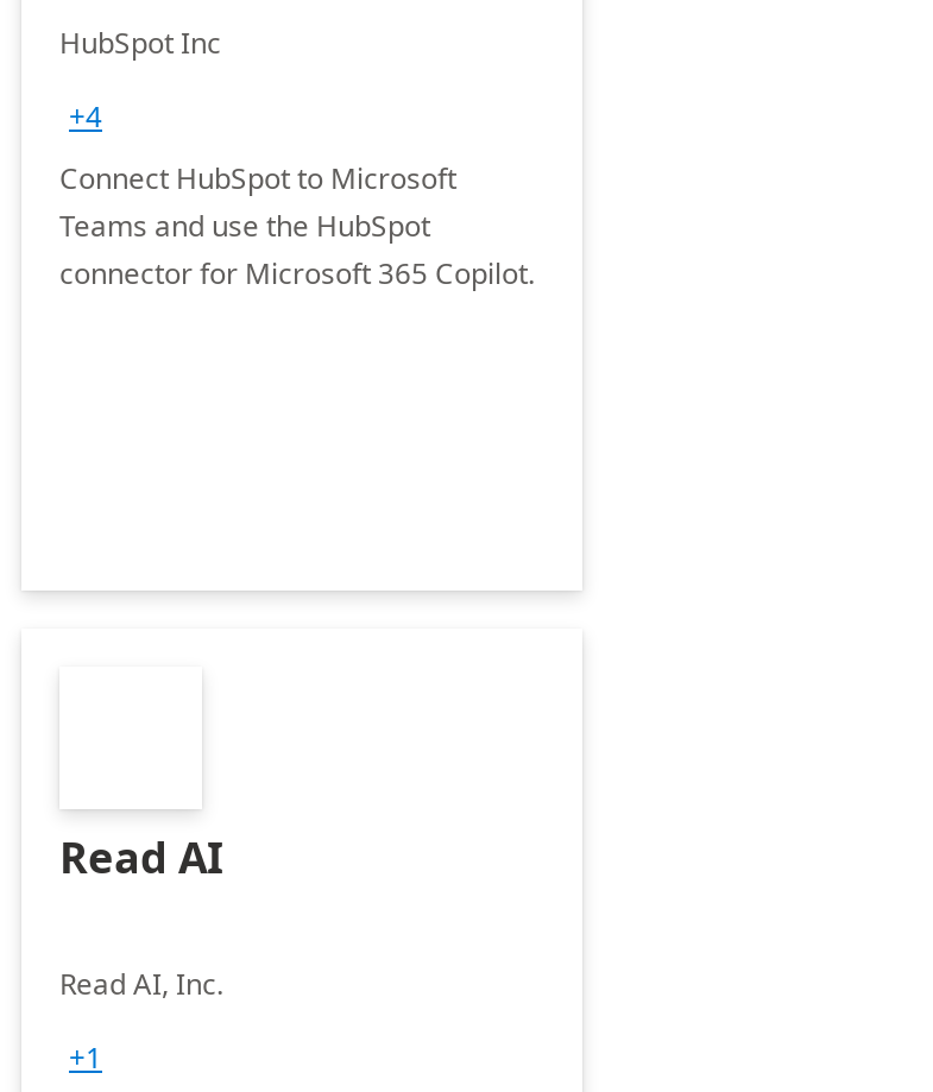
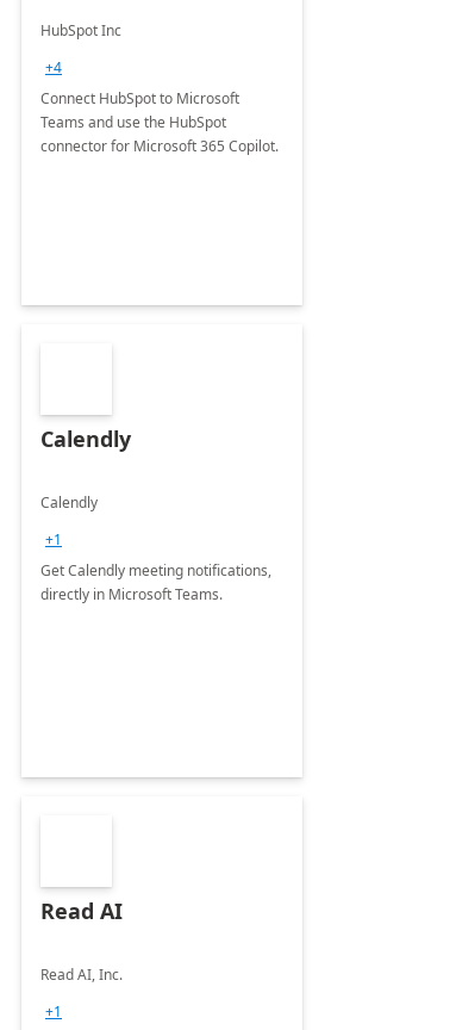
none -> [40,424,271,604] Calendly | Calendly | +1 | Get Calendly meeting notifications, | directly in Microsoft Teams.

